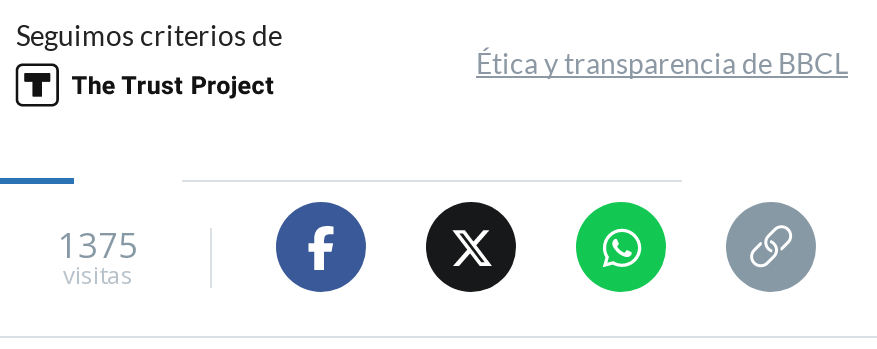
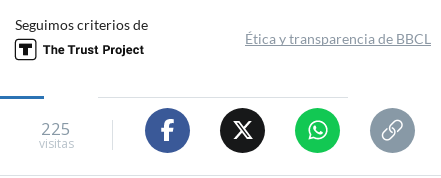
[58,222,138,268] 1375 -> [41,117,71,140] 225

